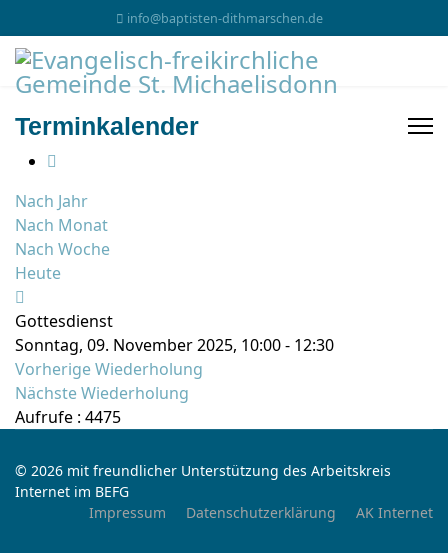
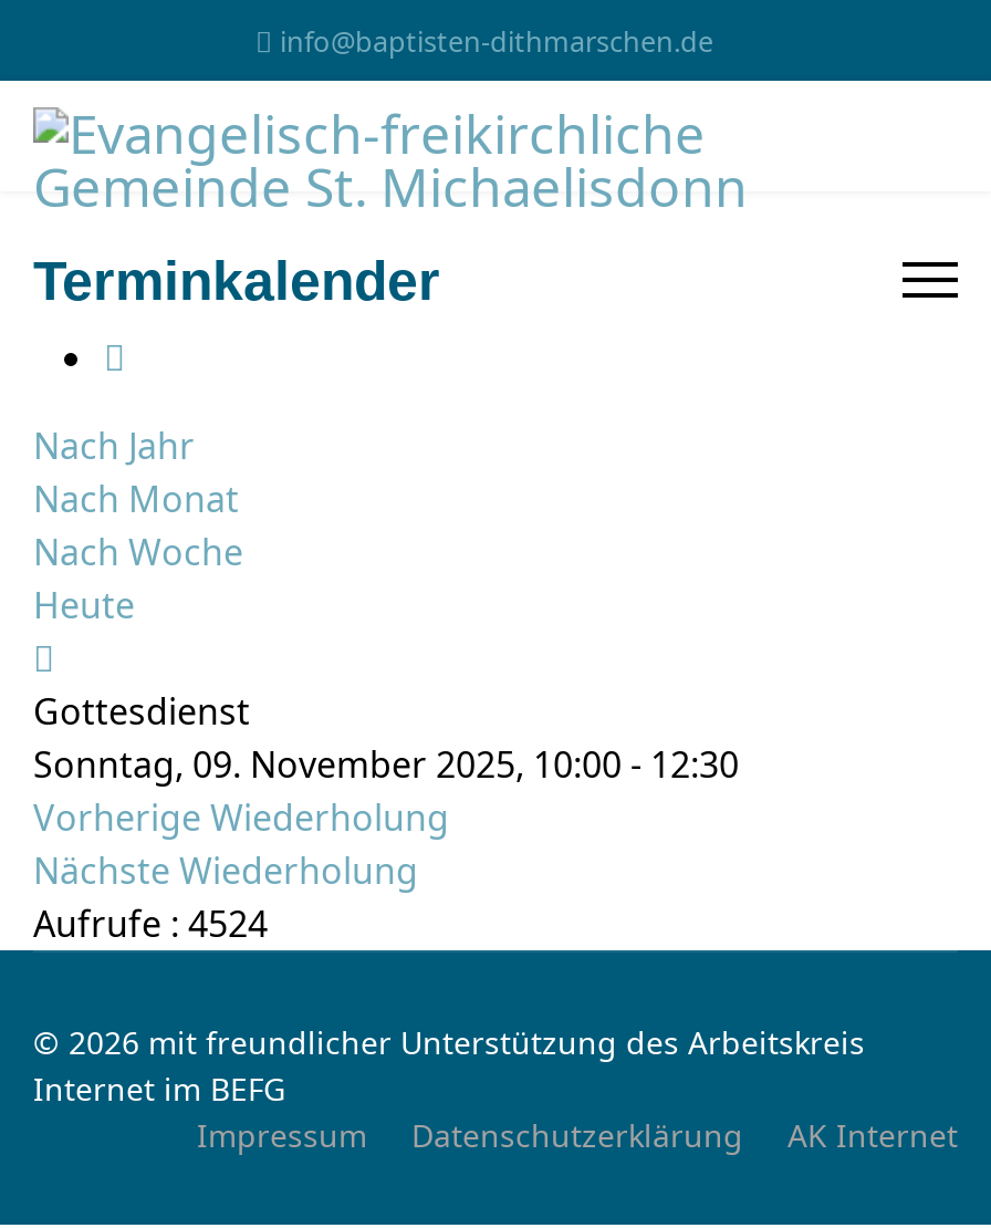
[15,406,121,428] Aufrufe: 4475 -> [33,899,268,948] Aufrufe: 4524

